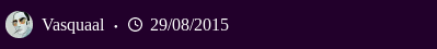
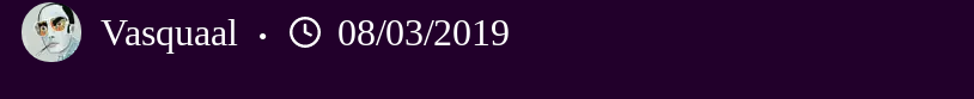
[150,15,229,34] 29/08/2015 -> [337,12,510,53] 08/03/2019

